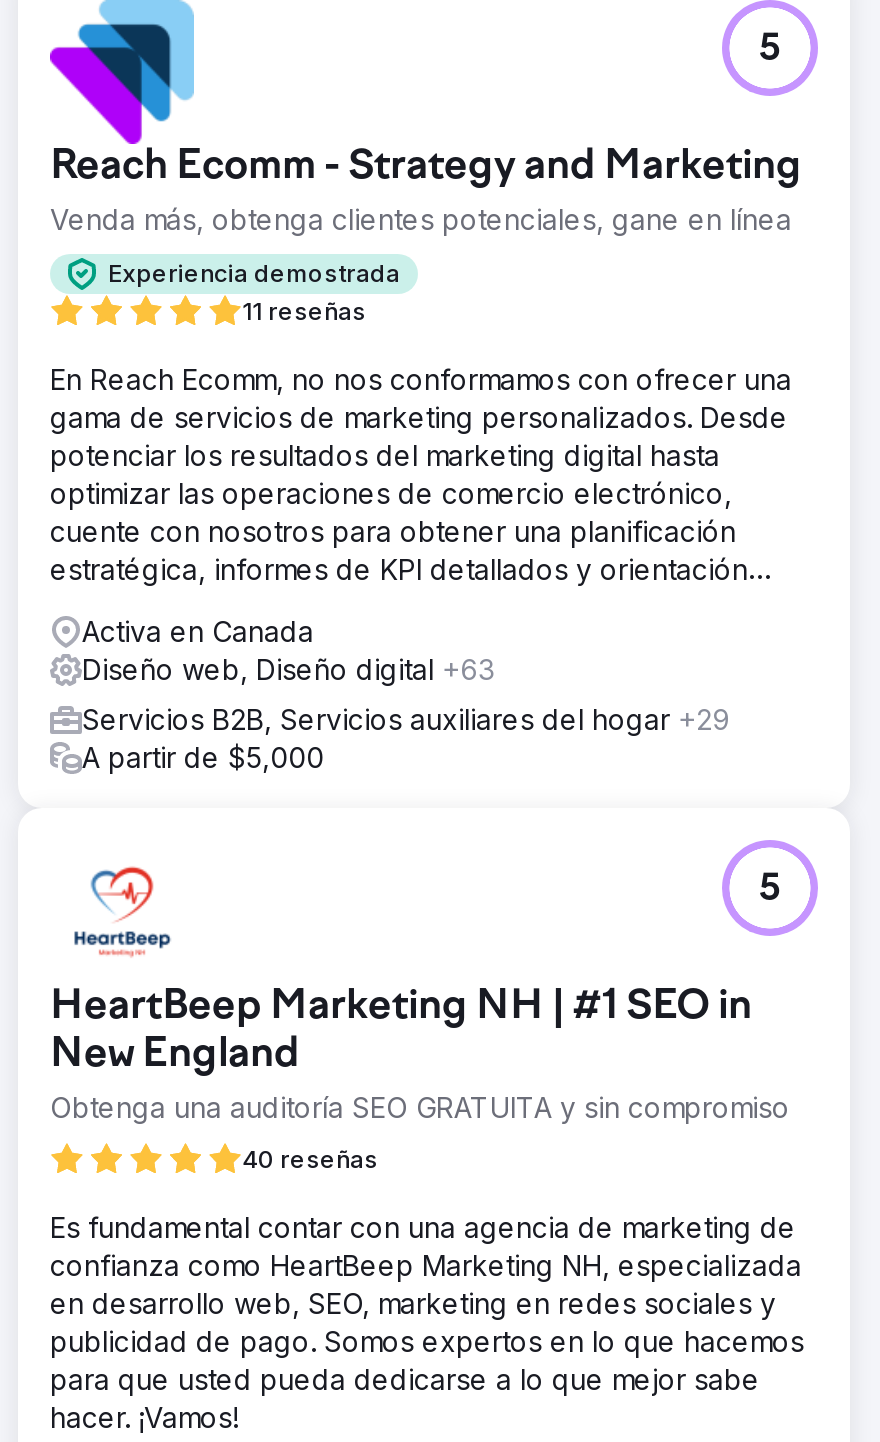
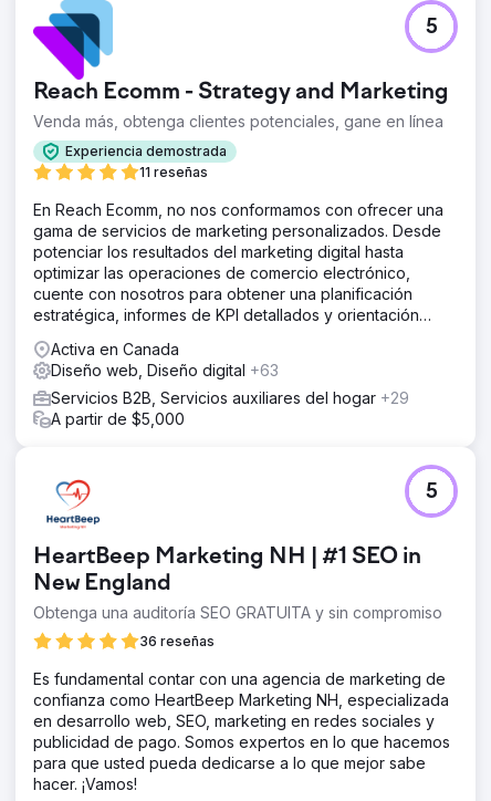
[242,1143,378,1173] 40 reseñas -> [139,632,215,649] 36 reseñas

